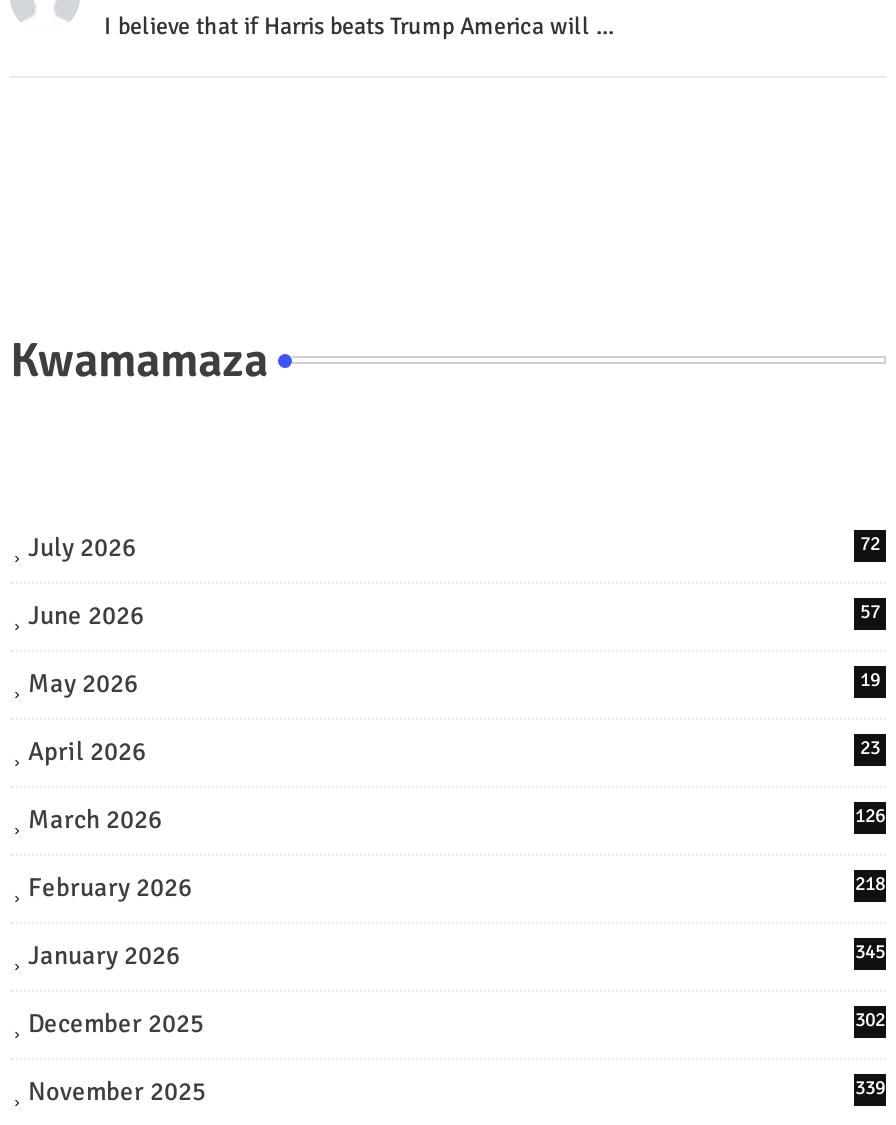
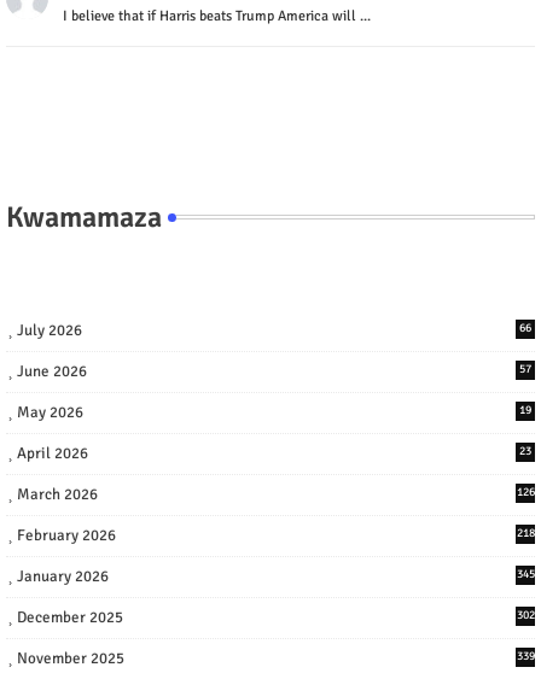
[860,531,880,555] 72 -> [519,320,531,335] 66

